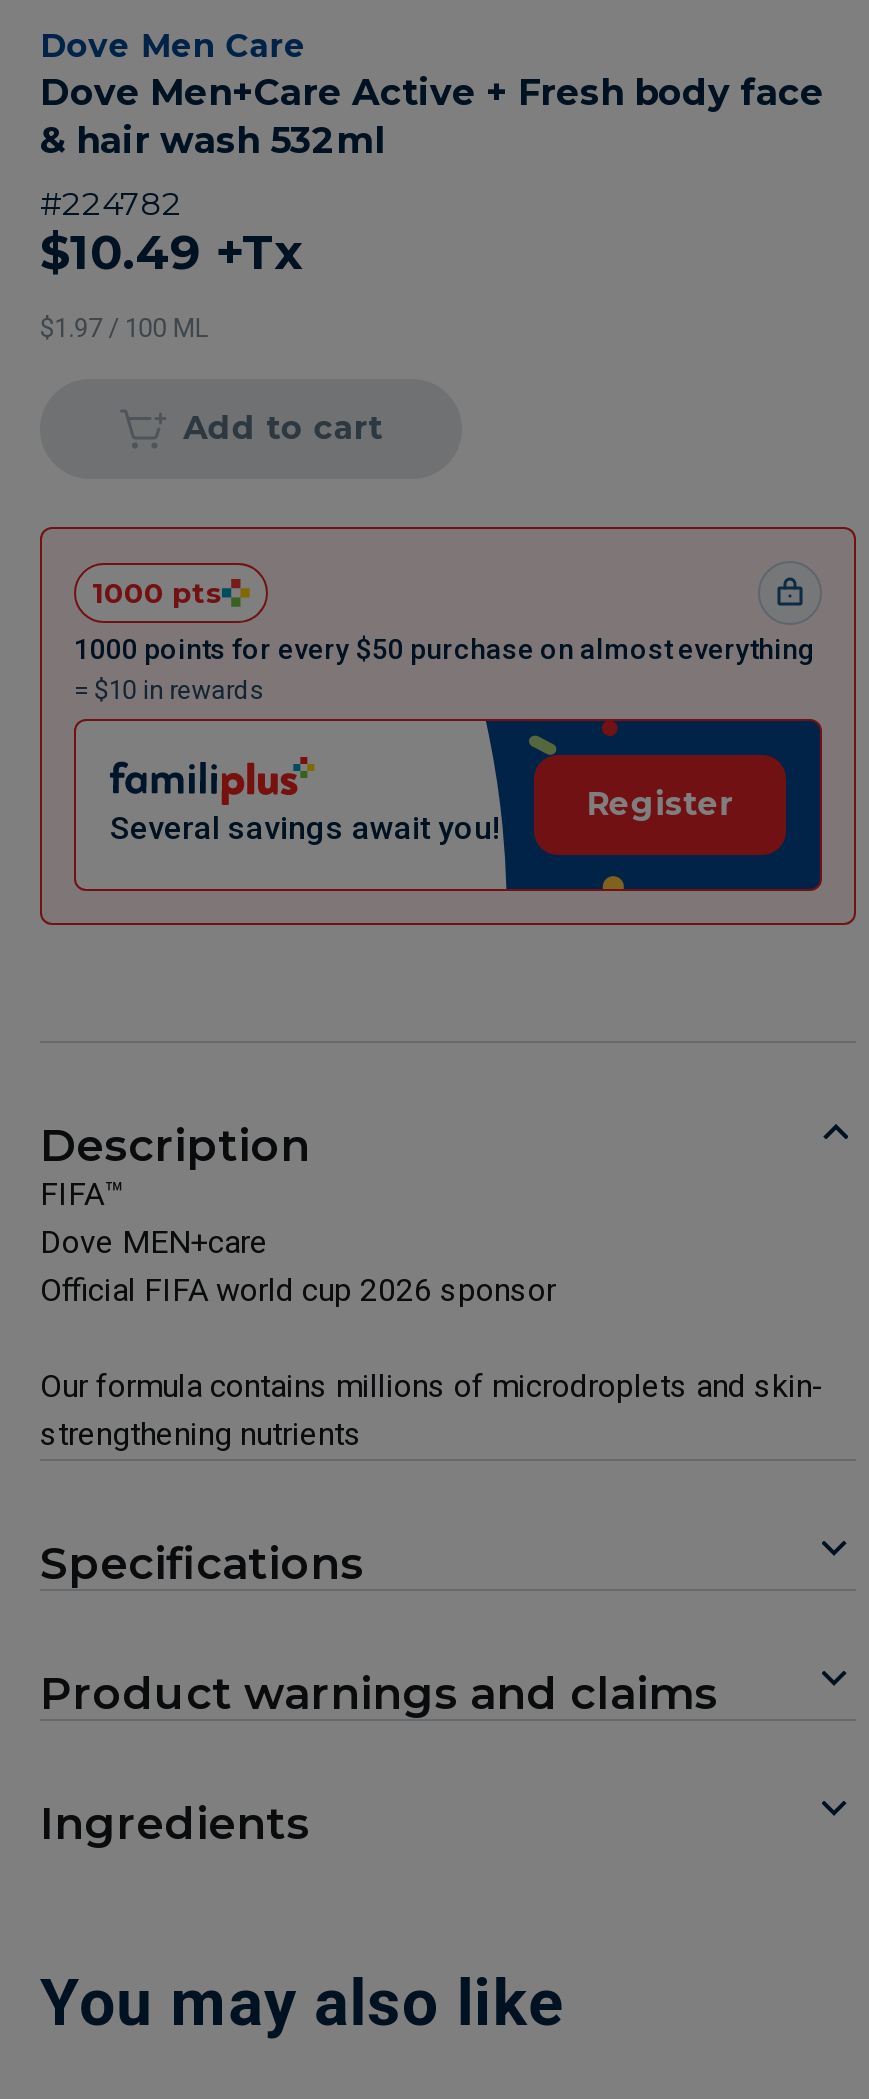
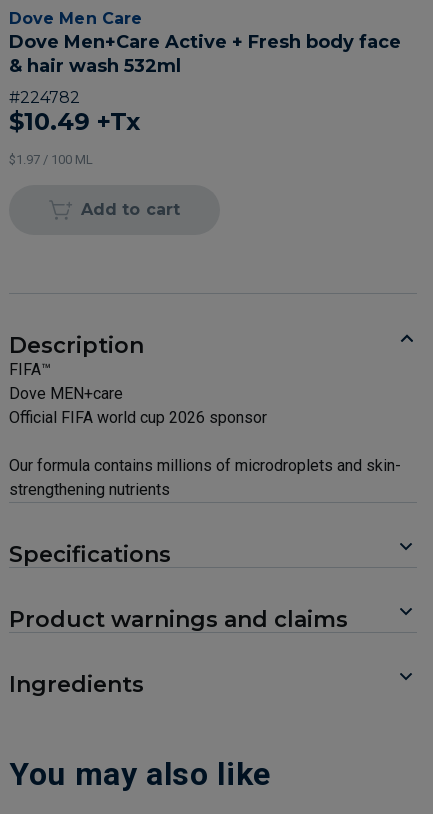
[38,525,858,927] [image] | 1000 pts | 1000 points for every $50 purchase on almost everything | = $10 in rewards -> none
[586,785,734,823] Register -> none
[110,809,500,847] Several savings await you! -> none

